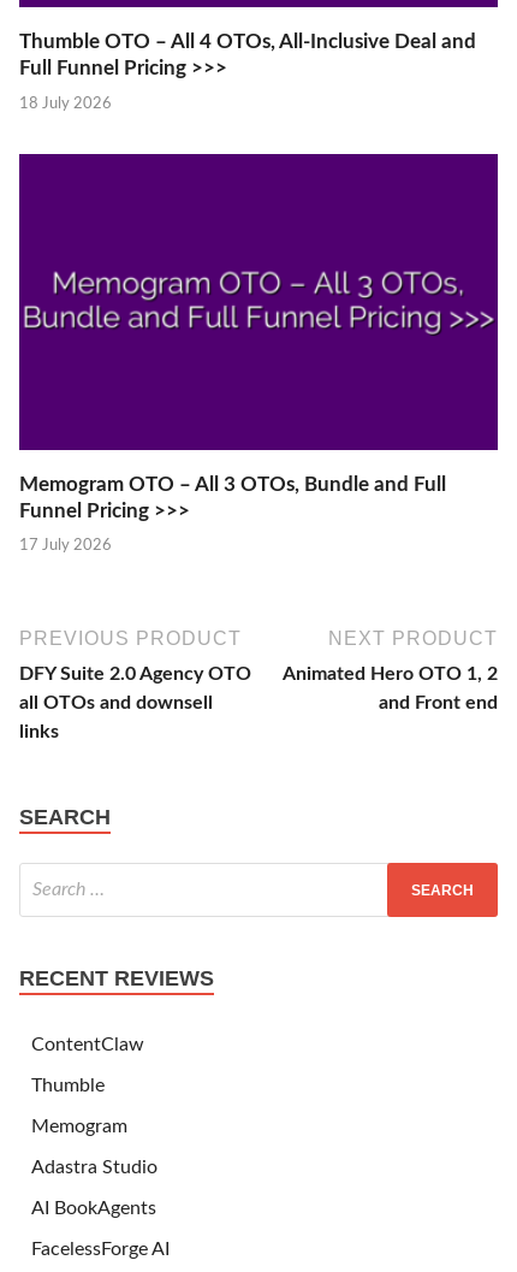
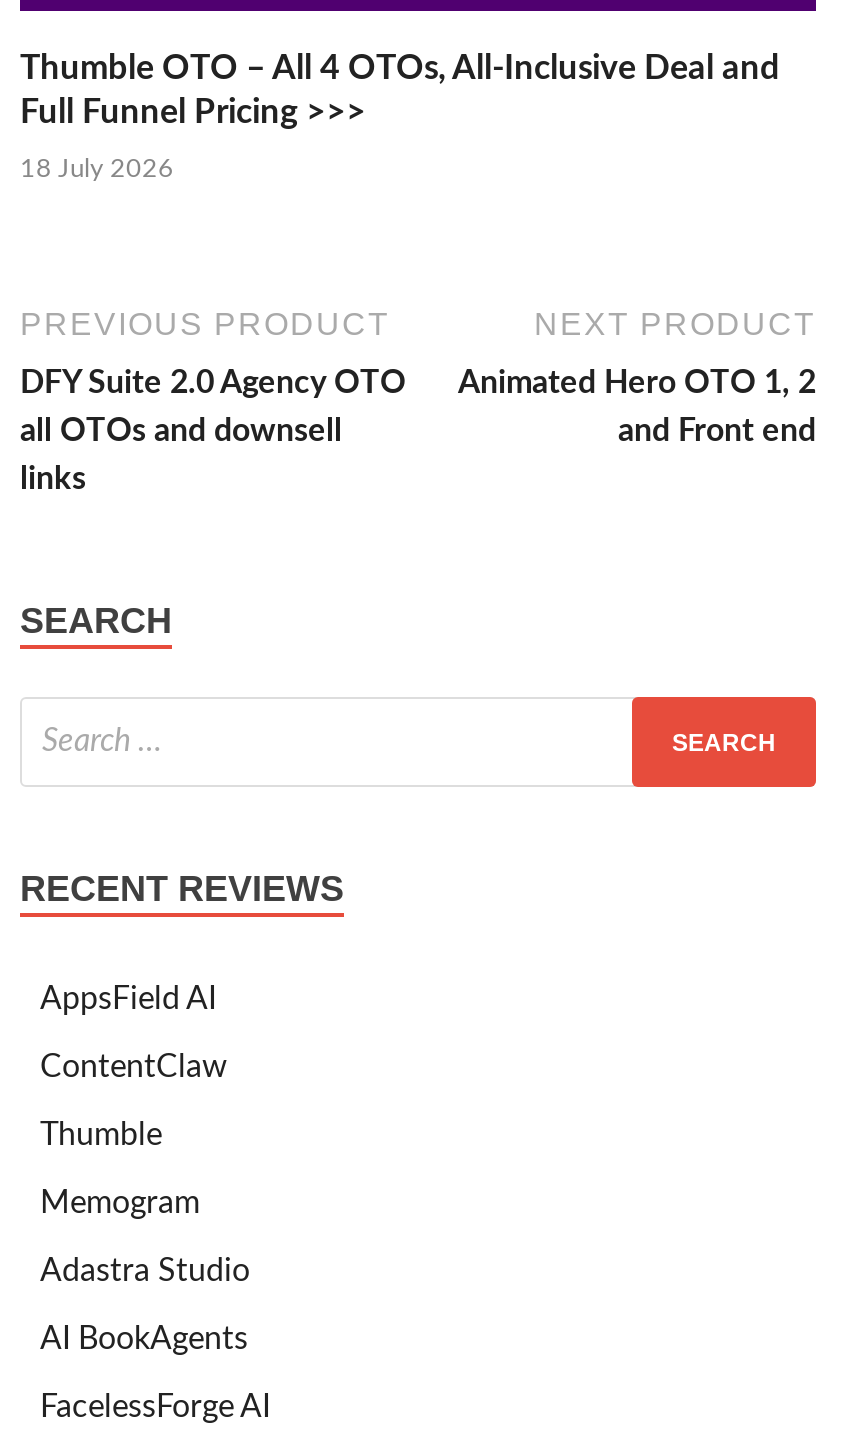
[23,271,494,336] [image] -> none
[19,474,446,554] Memogram OTO – All 3 OTOs, Bundle and Full | Funnel Pricing >>> | 17 July 2026 -> none
moved [19,629,498,991] -> [20,307,816,909]: PREVIOUS PRODUCT | DFY Suite 2.0 Agency OTO | all OTOs and downsell | ... | SEARCH | RECENT REVIEWS
none -> [40,983,216,1015] AppsField AI

